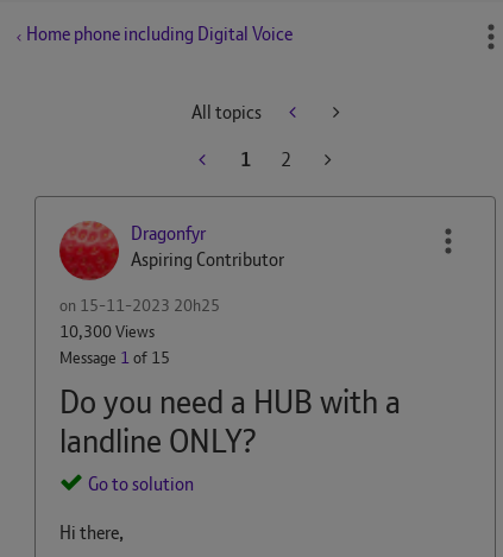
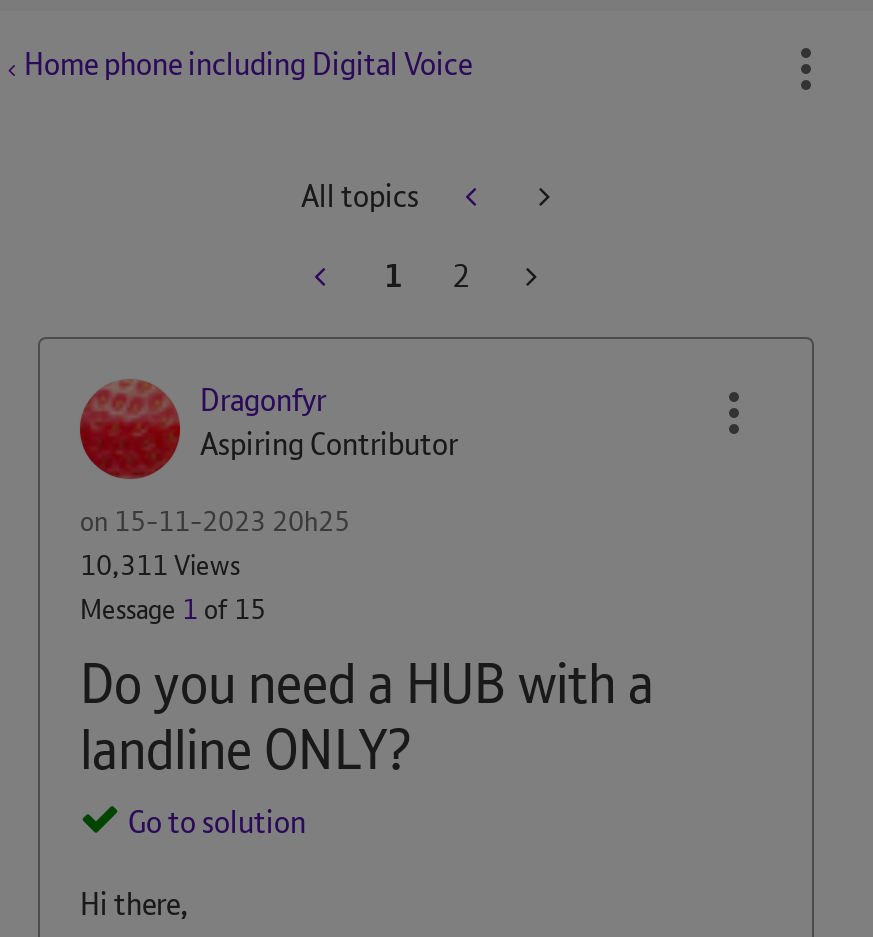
[59,321,155,342] 10,300 Views -> [80,547,240,583] 10,311 Views

